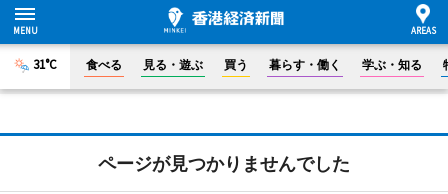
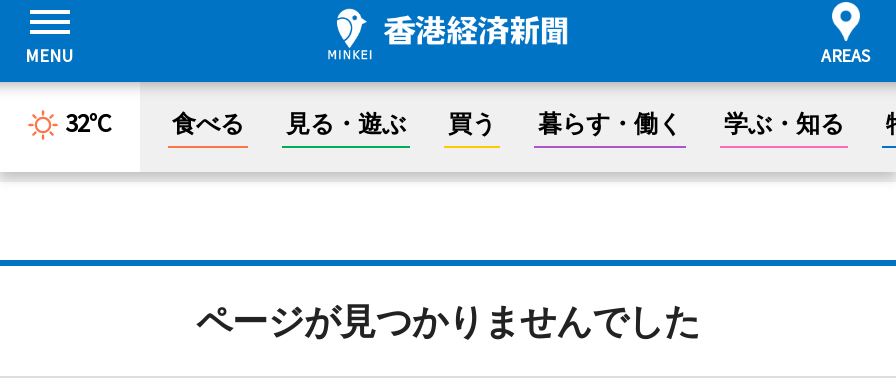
[32,56,56,73] 31°C -> [65,107,113,141] 32°C

